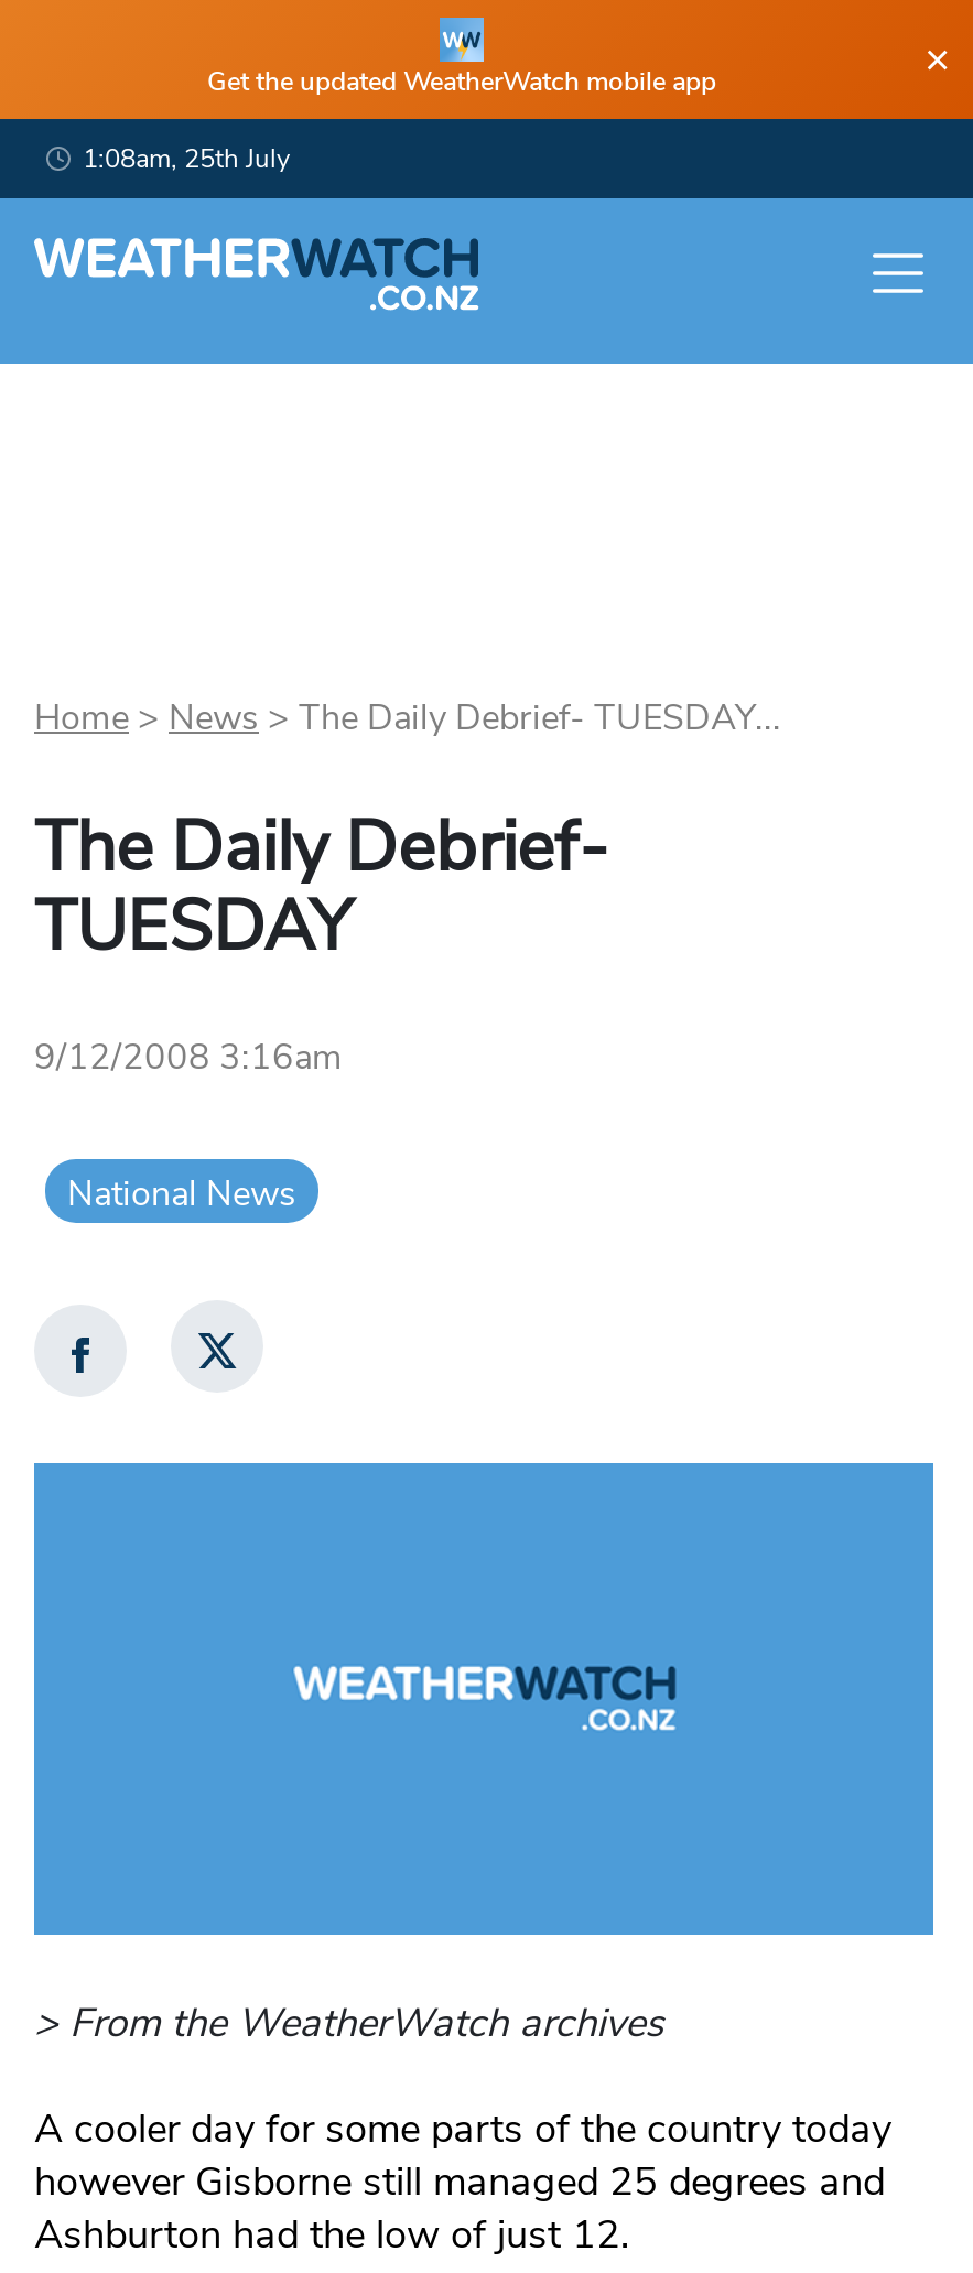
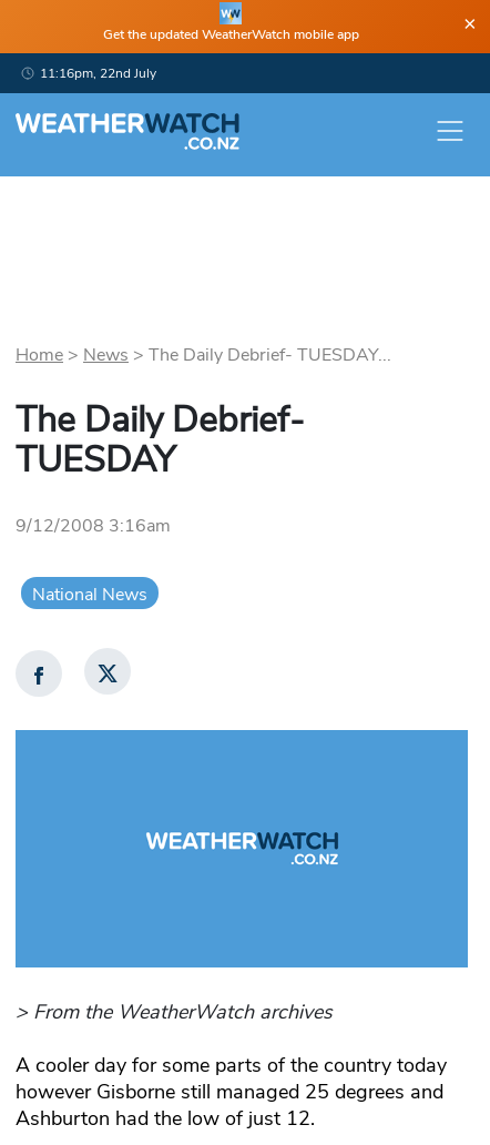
[83,141,290,176] 1:08am, 25th July -> [40,64,156,82] 11:16pm, 22nd July

